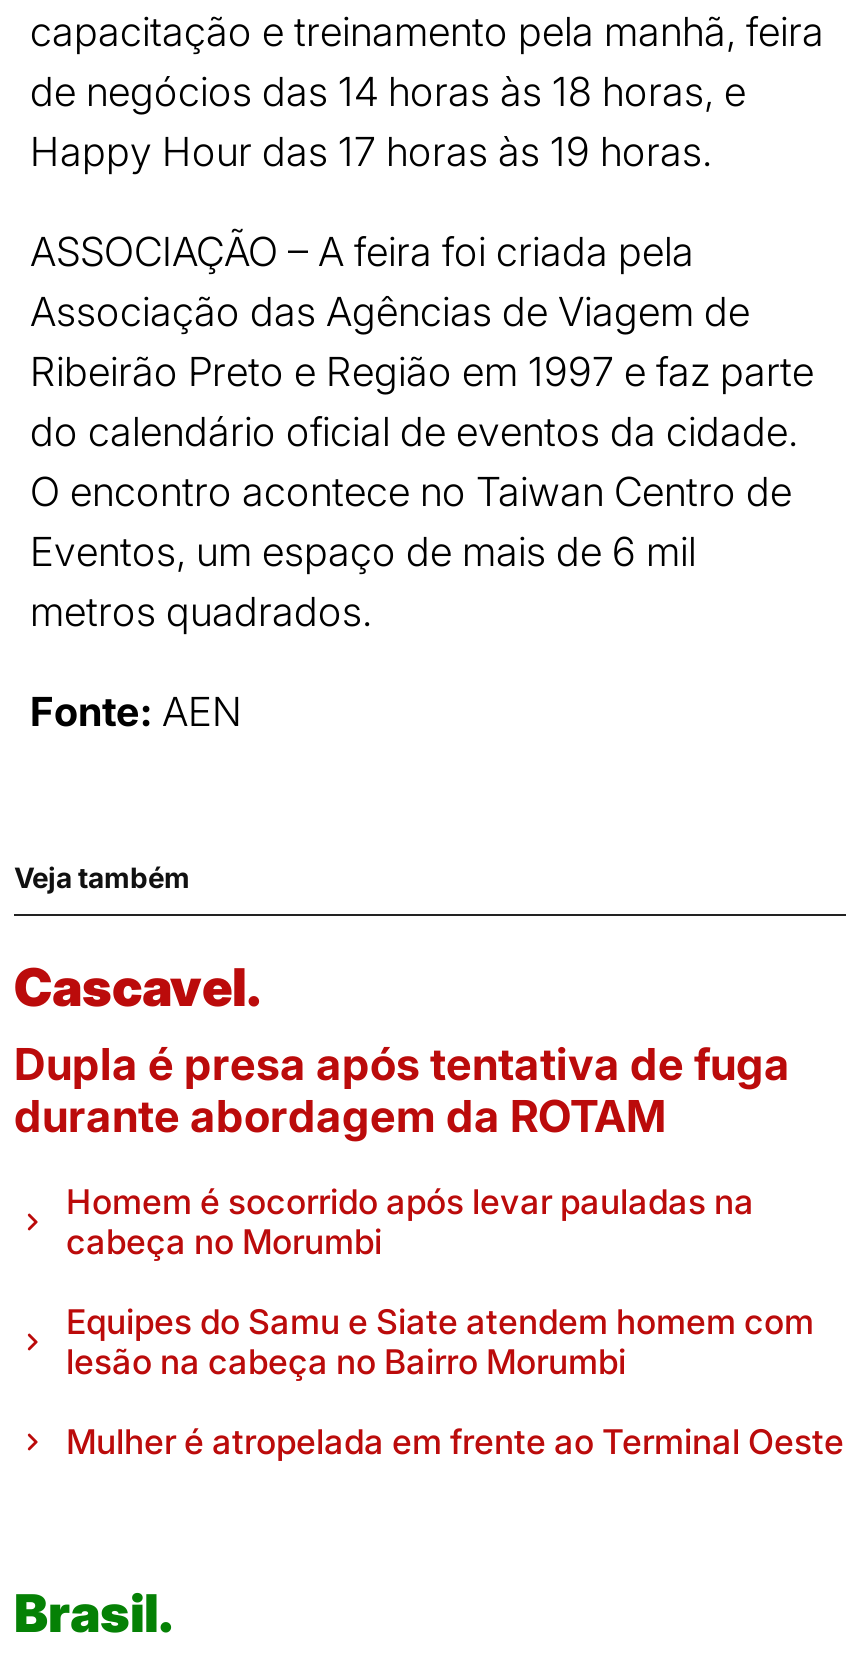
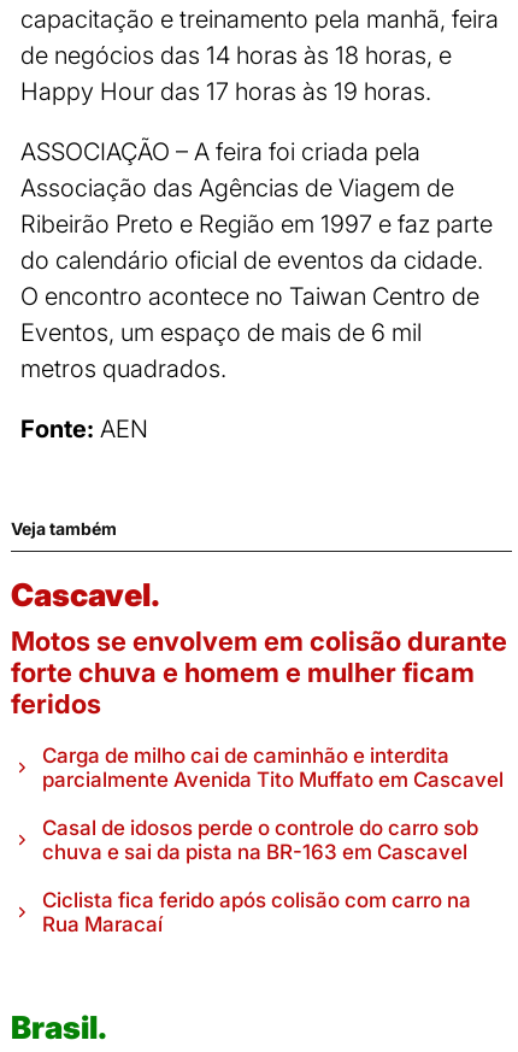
[14,1038,790,1142] Dupla é presa após tentativa de fuga | durante abordagem da ROTAM -> [11,626,507,720] Motos se envolvem em colisão durante | forte chuva e homem e mulher ficam | feridos
[66,1182,754,1262] Homem é socorrido após levar pauladas na | cabeça no Morumbi -> [42,744,504,792] Carga de milho cai de caminhão e interdita | parcialmente Avenida Tito Muffato em Cascavel
[66,1302,814,1382] Equipes do Samu e Siate atendem homem com | lesão na cabeça no Bairro Morumbi -> [42,816,478,864] Casal de idosos perde o controle do carro sob | chuva e sai da pista na BR-163 em Cascavel
[66,1422,844,1462] Mulher é atropelada em frente ao Terminal Oeste -> [42,888,471,936] Ciclista fica ferido após colisão com carro na | Rua Maracaí

